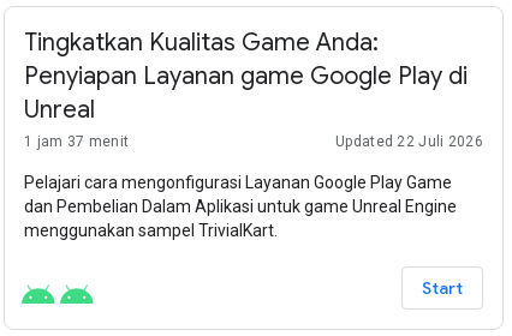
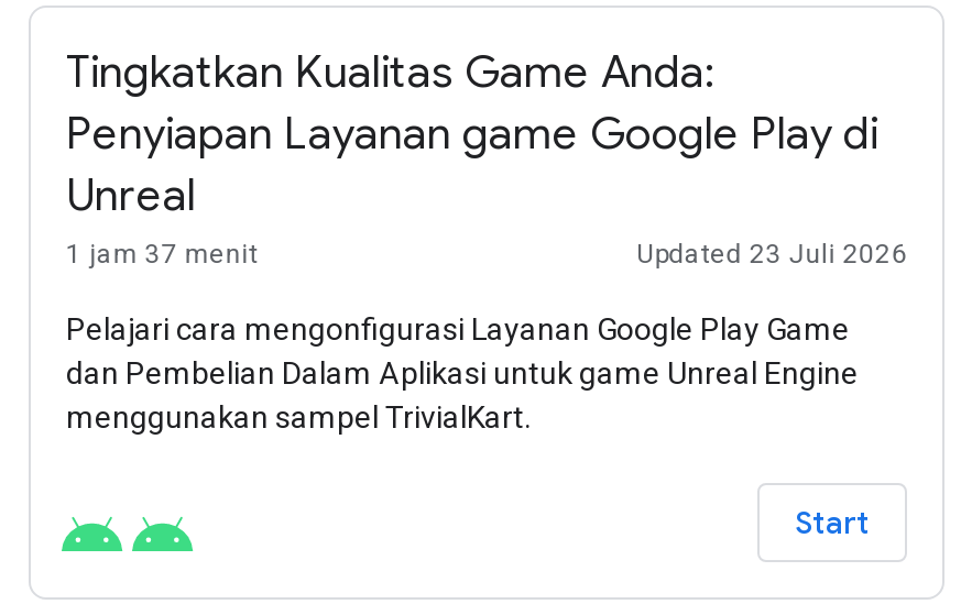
[335,133,483,150] Updated 22 Juli 2026 -> [636,239,907,270] Updated 23 Juli 2026

